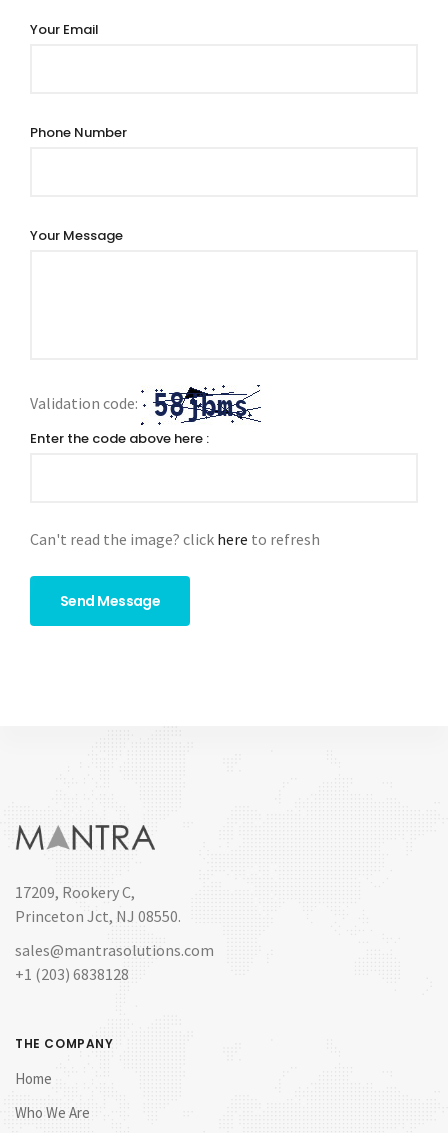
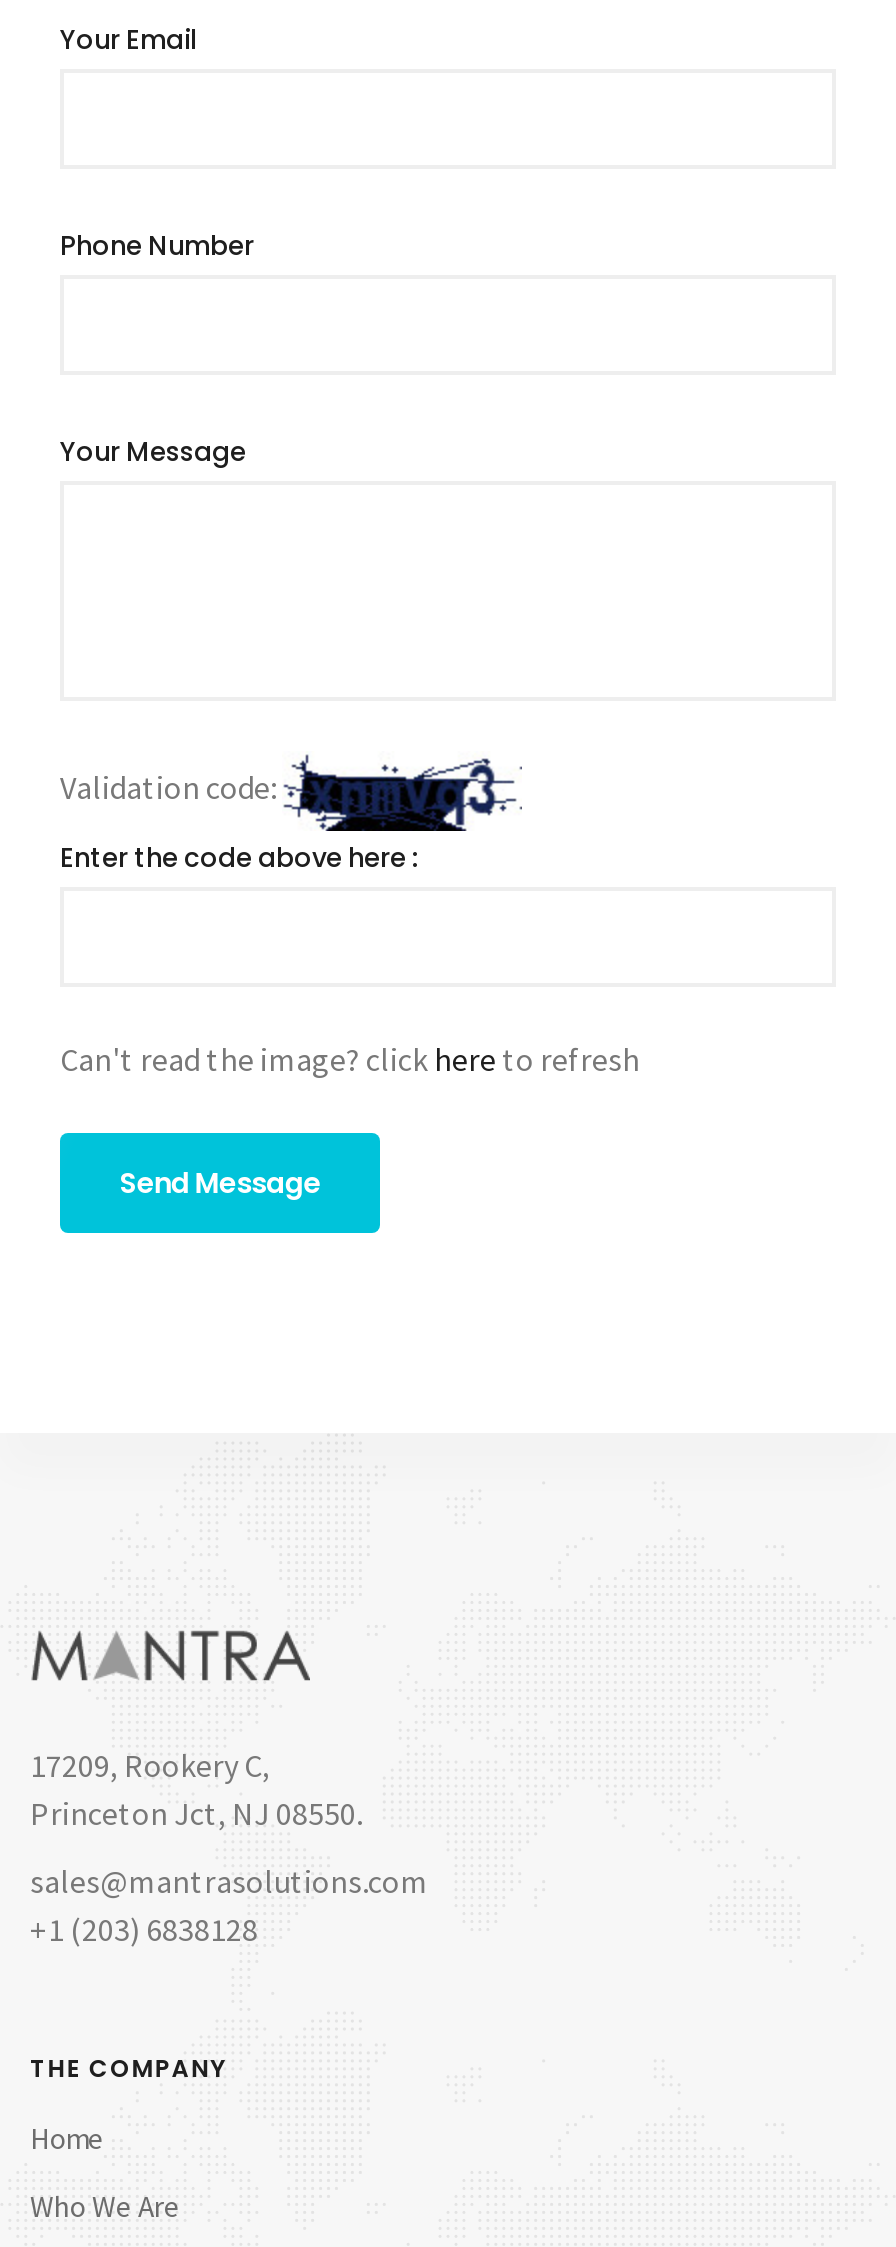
[140,384,262,426] [image] -> [284,751,522,833] [image]

